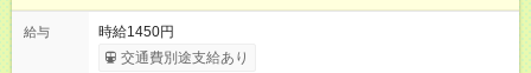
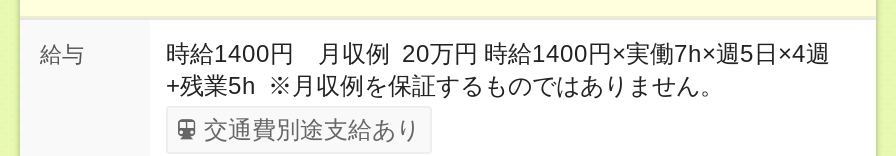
[98,24,174,40] 時給1450円 -> [166,40,830,100] 時給1400円 月収例 20万円 時給1400円×実働7h×週5日×4週 | +残業5h ※月収例を保証するものではありません。

